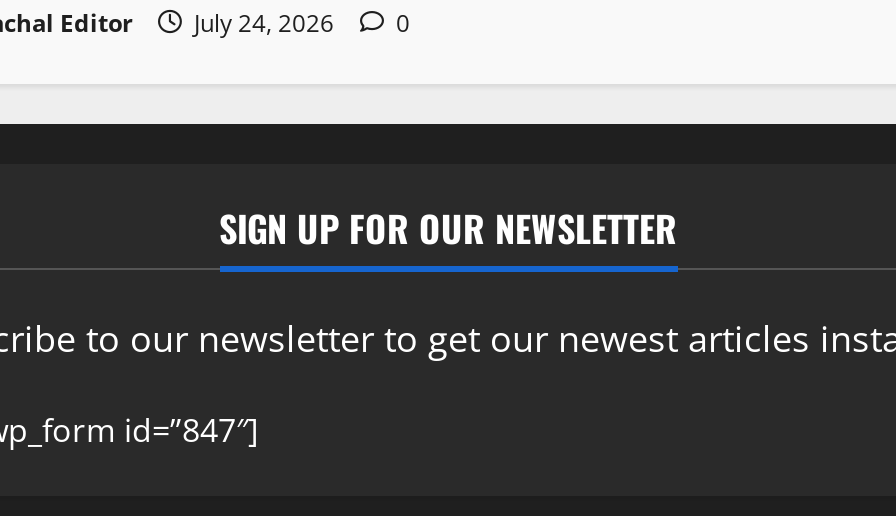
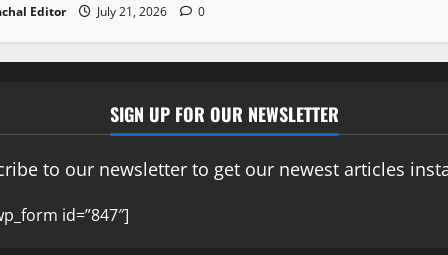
[188,6,340,40] July 24, 2026 -> [94,3,170,20] July 21, 2026

